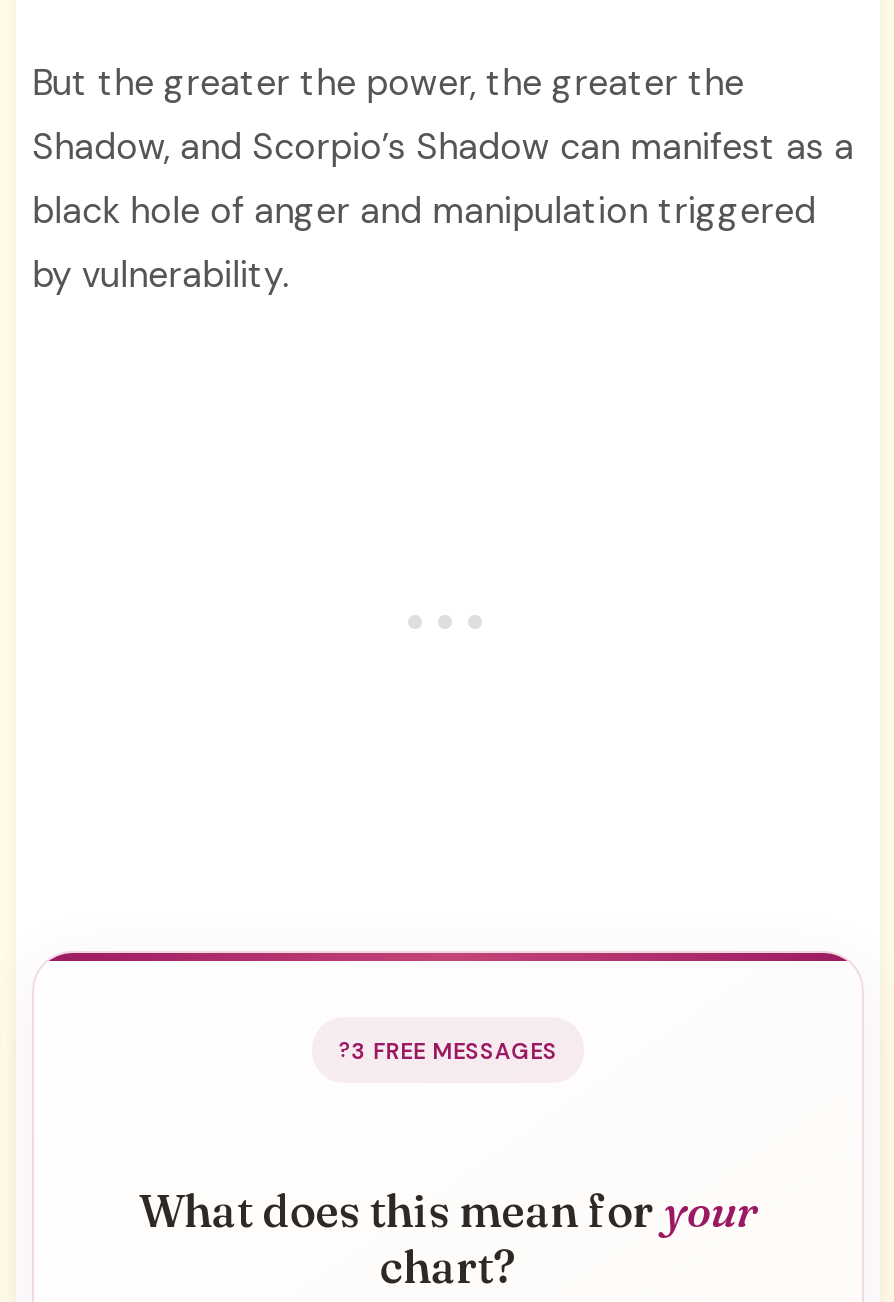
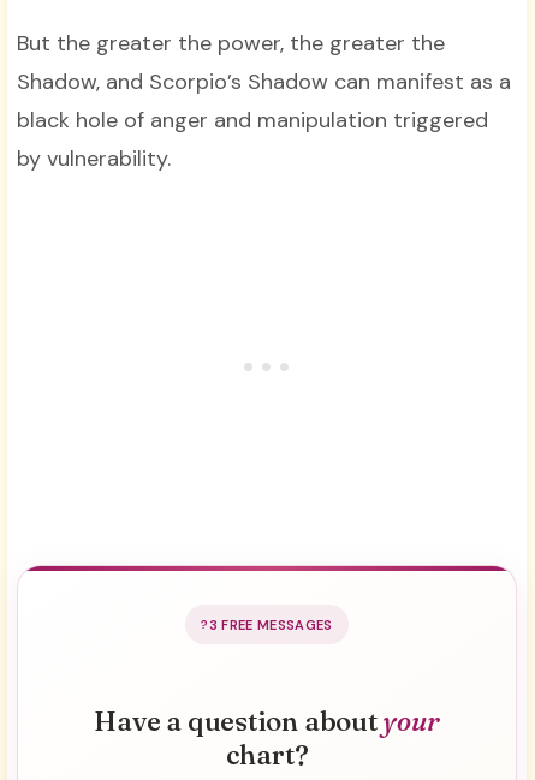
[138,1182,758,1238] What does this mean for your -> [94,704,440,737] Have a question about your

